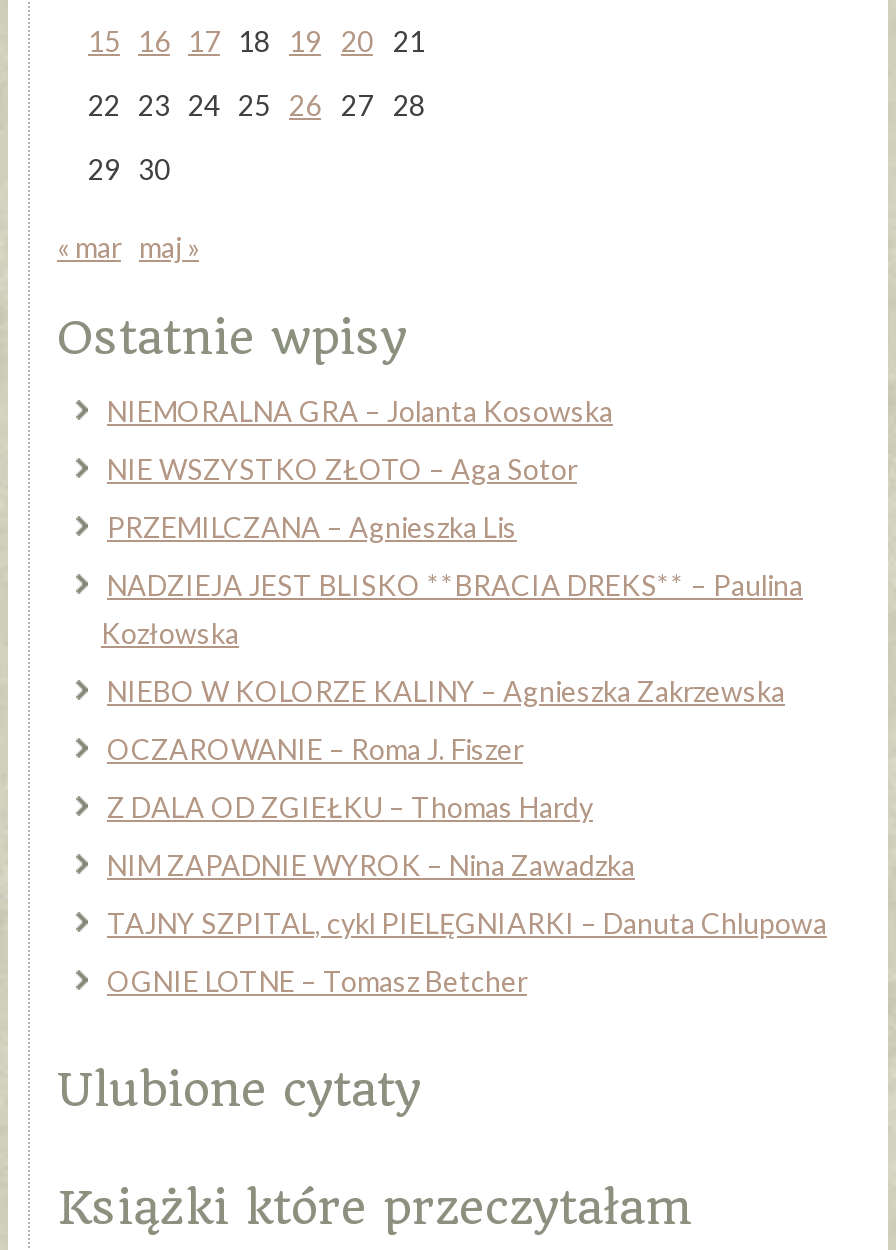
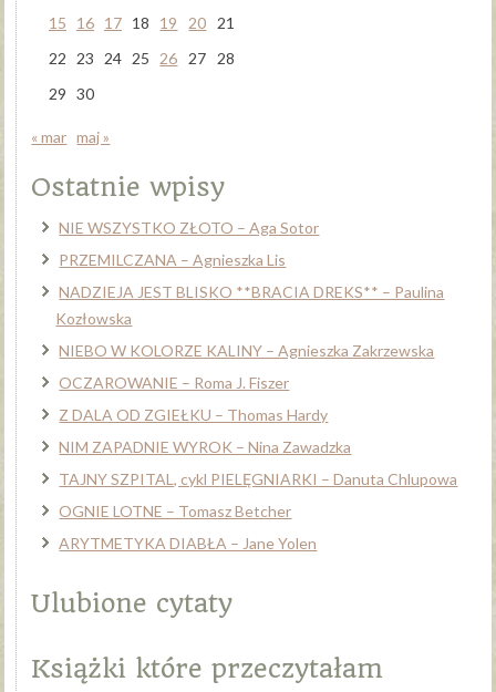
[107,393,613,427] NIEMORALNA GRA – Jolanta Kosowska -> none
moved [101,451,827,997] -> [56,218,458,520]: NIE WSZYSTKO ZŁOTO – Aga Sotor | PRZEMILCZANA – Agnieszka Lis | NADZIEJA JEST BLISKO **BRACIA DREKS** – Paulina | ... | TAJNY SZPITAL, cykl PIELĘGNIARKI – Danuta Chlupowa | OGNIE LOTNE – Tomasz Betcher
none -> [59,533,317,552] ARYTMETYKA DIABŁA – Jane Yolen

